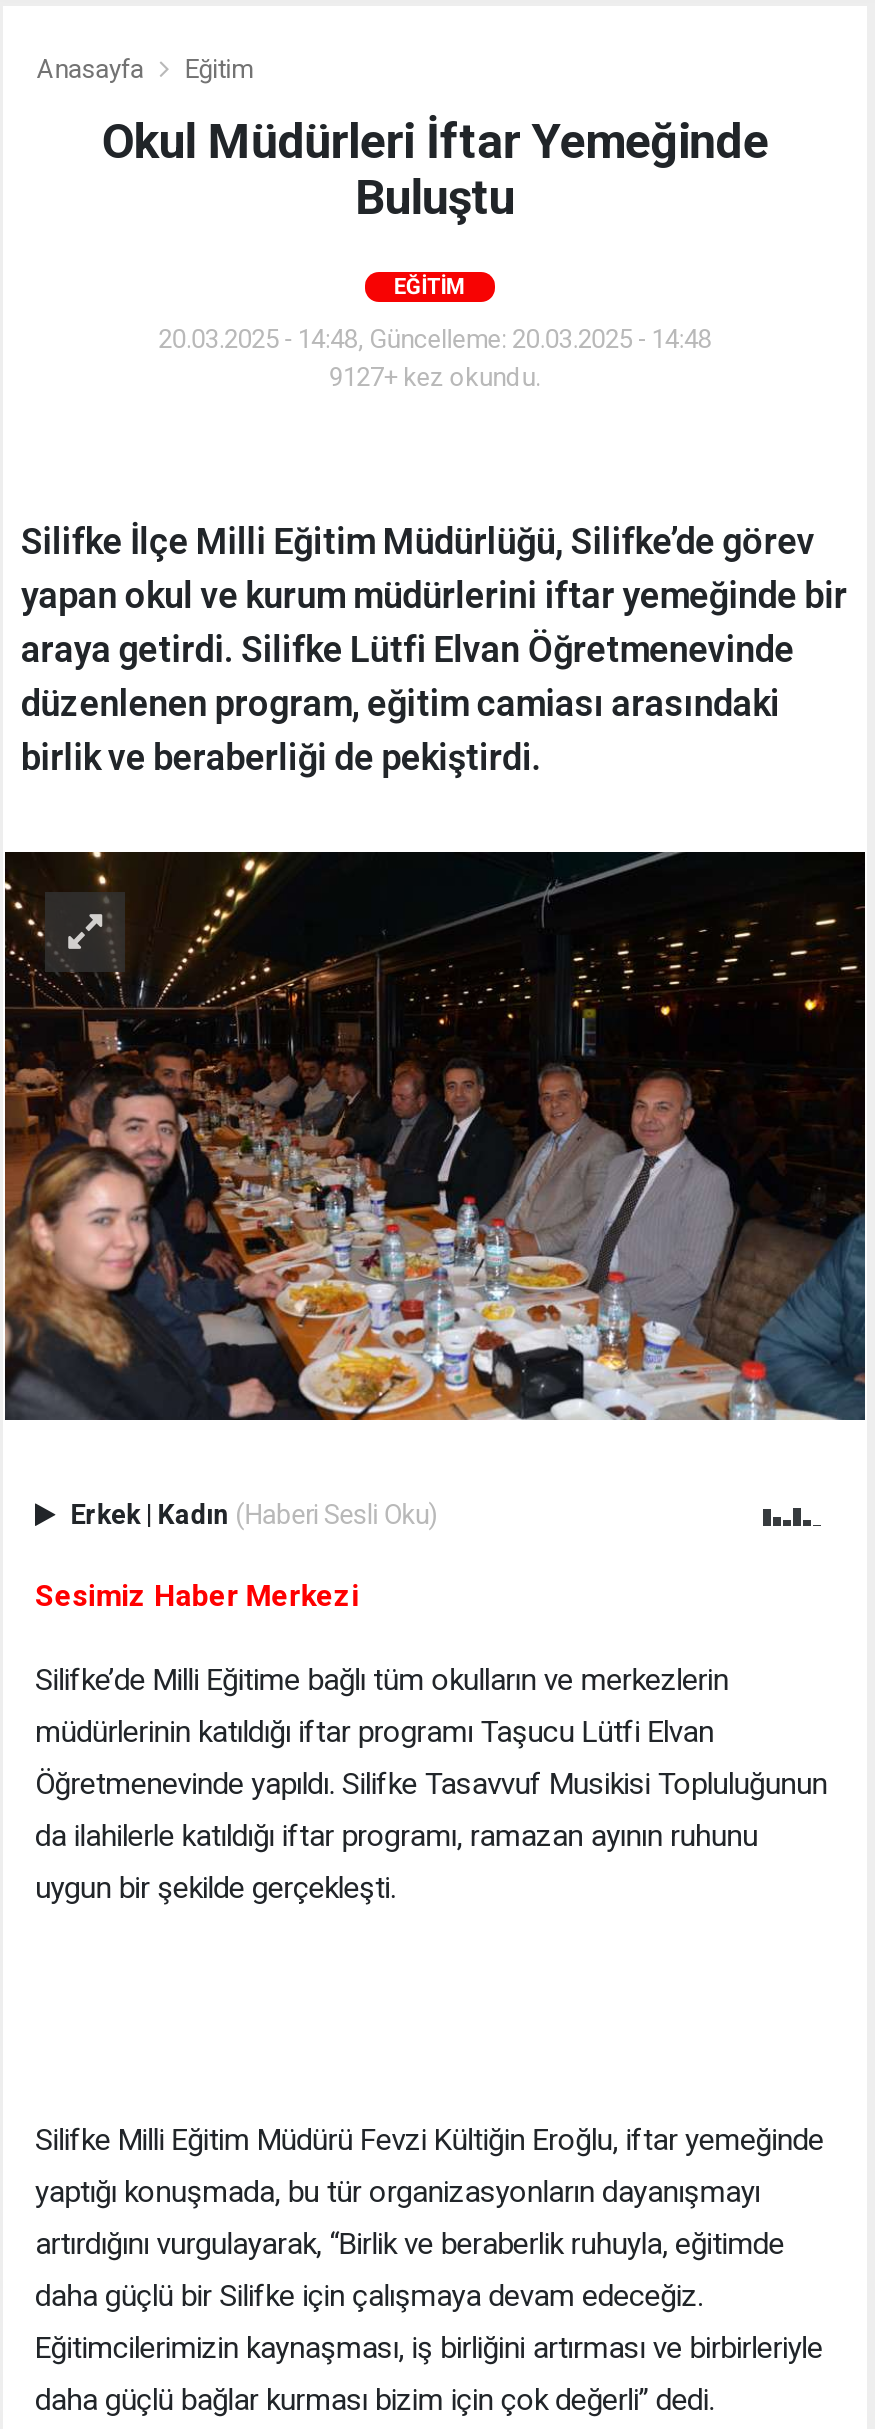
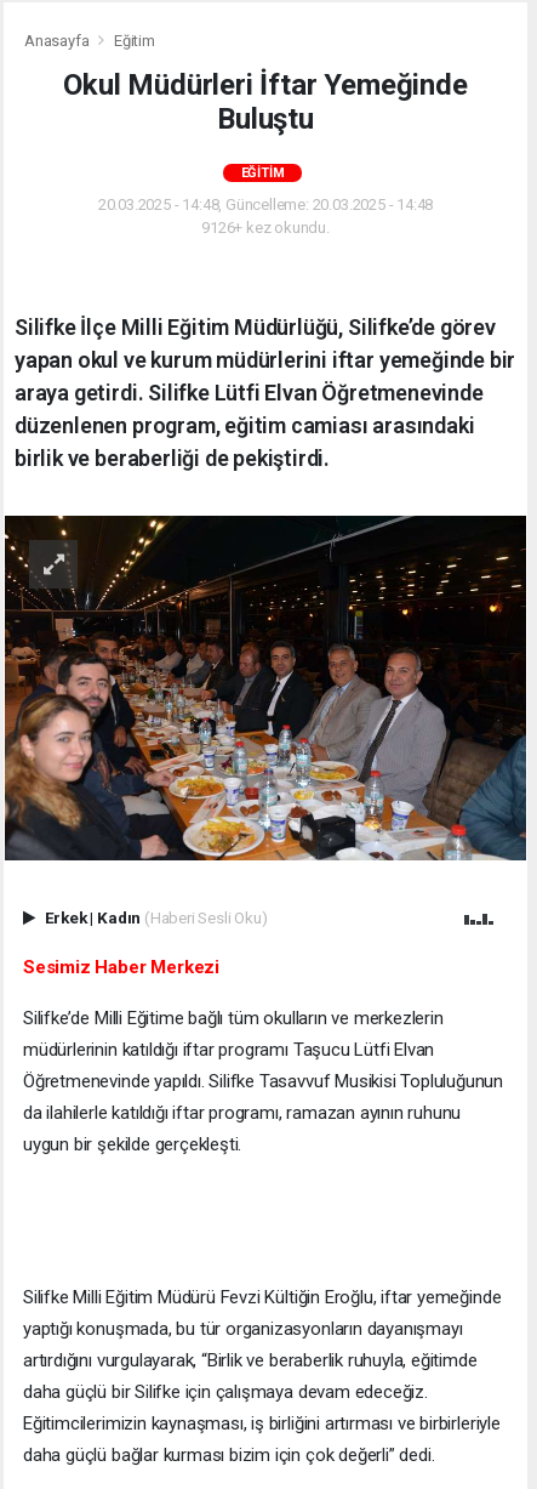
[329,362,541,392] 9127+ kez okundu. -> [201,218,330,236] 9126+ kez okundu.

